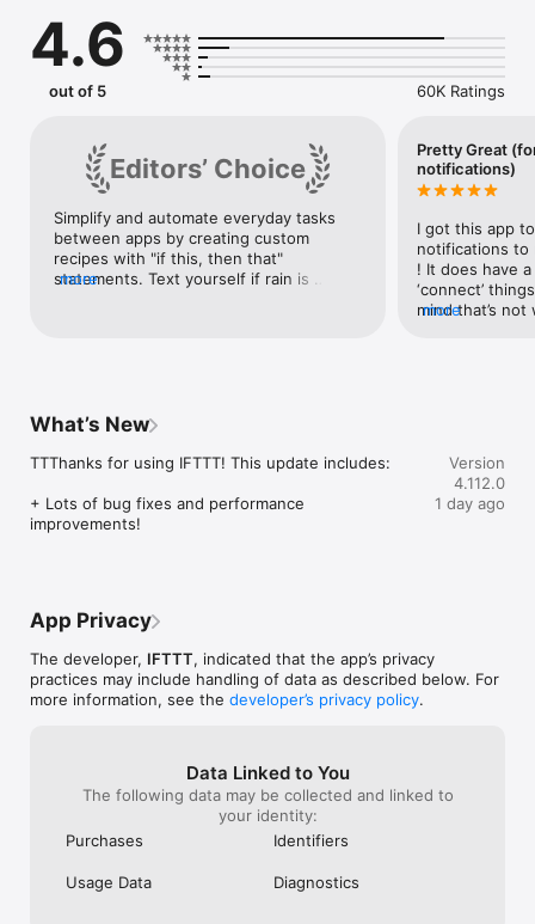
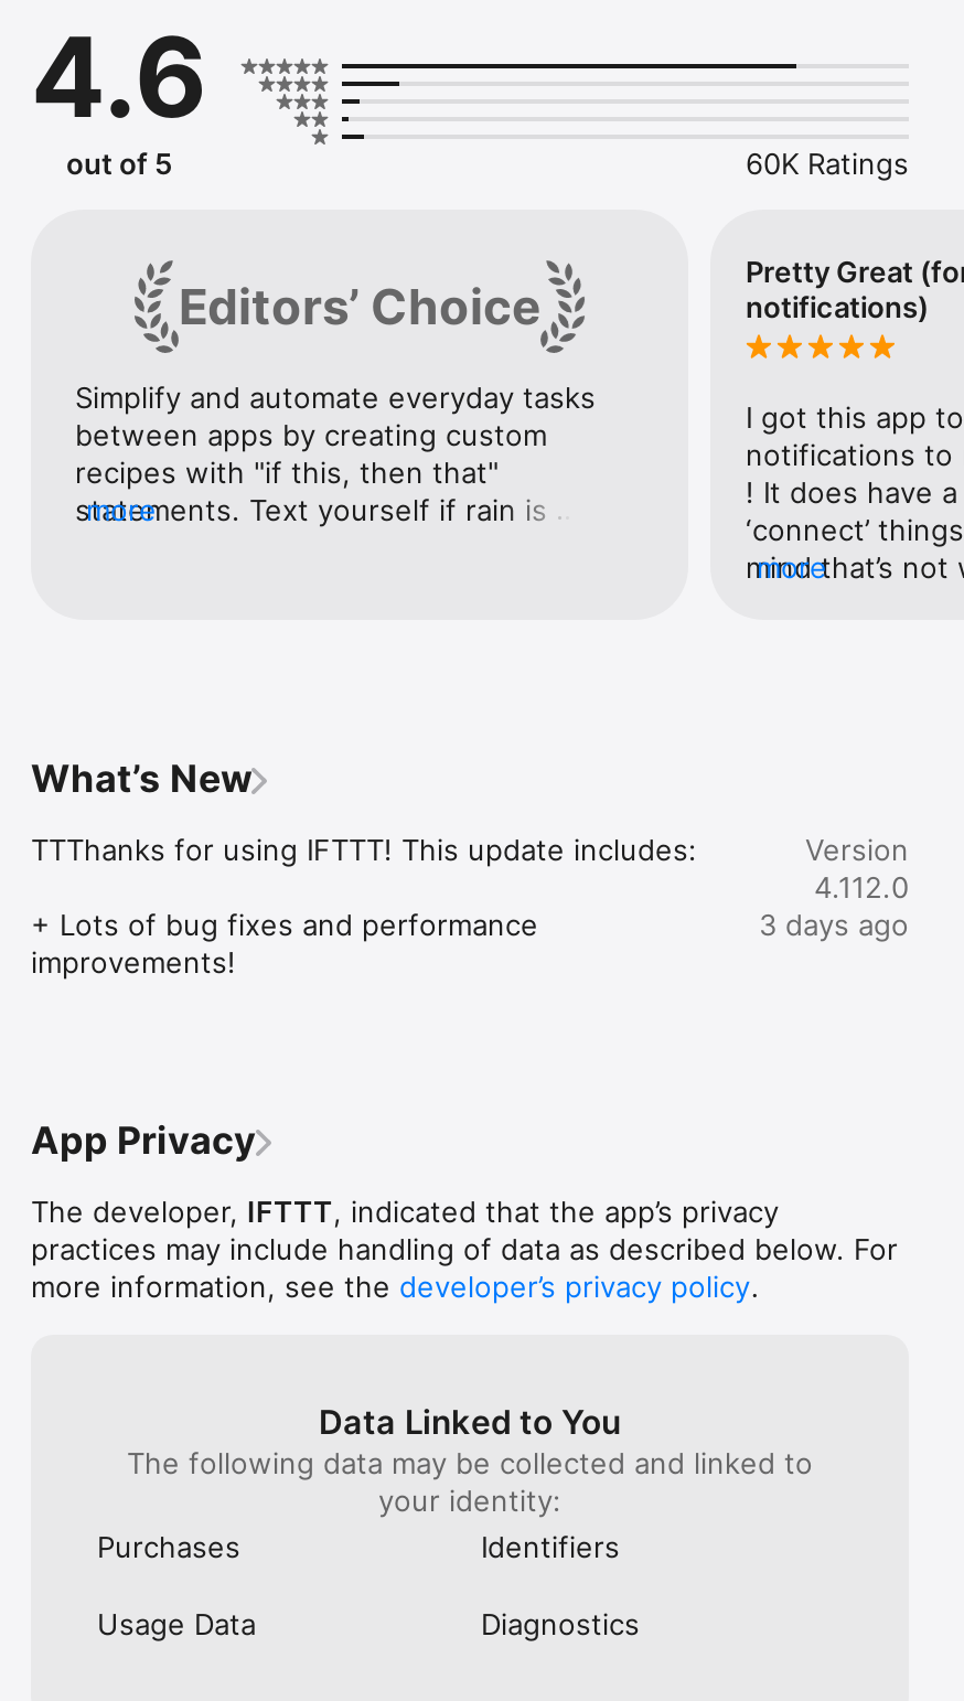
[435,494,505,513] 1 day ago -> [759,907,909,942] 3 days ago

